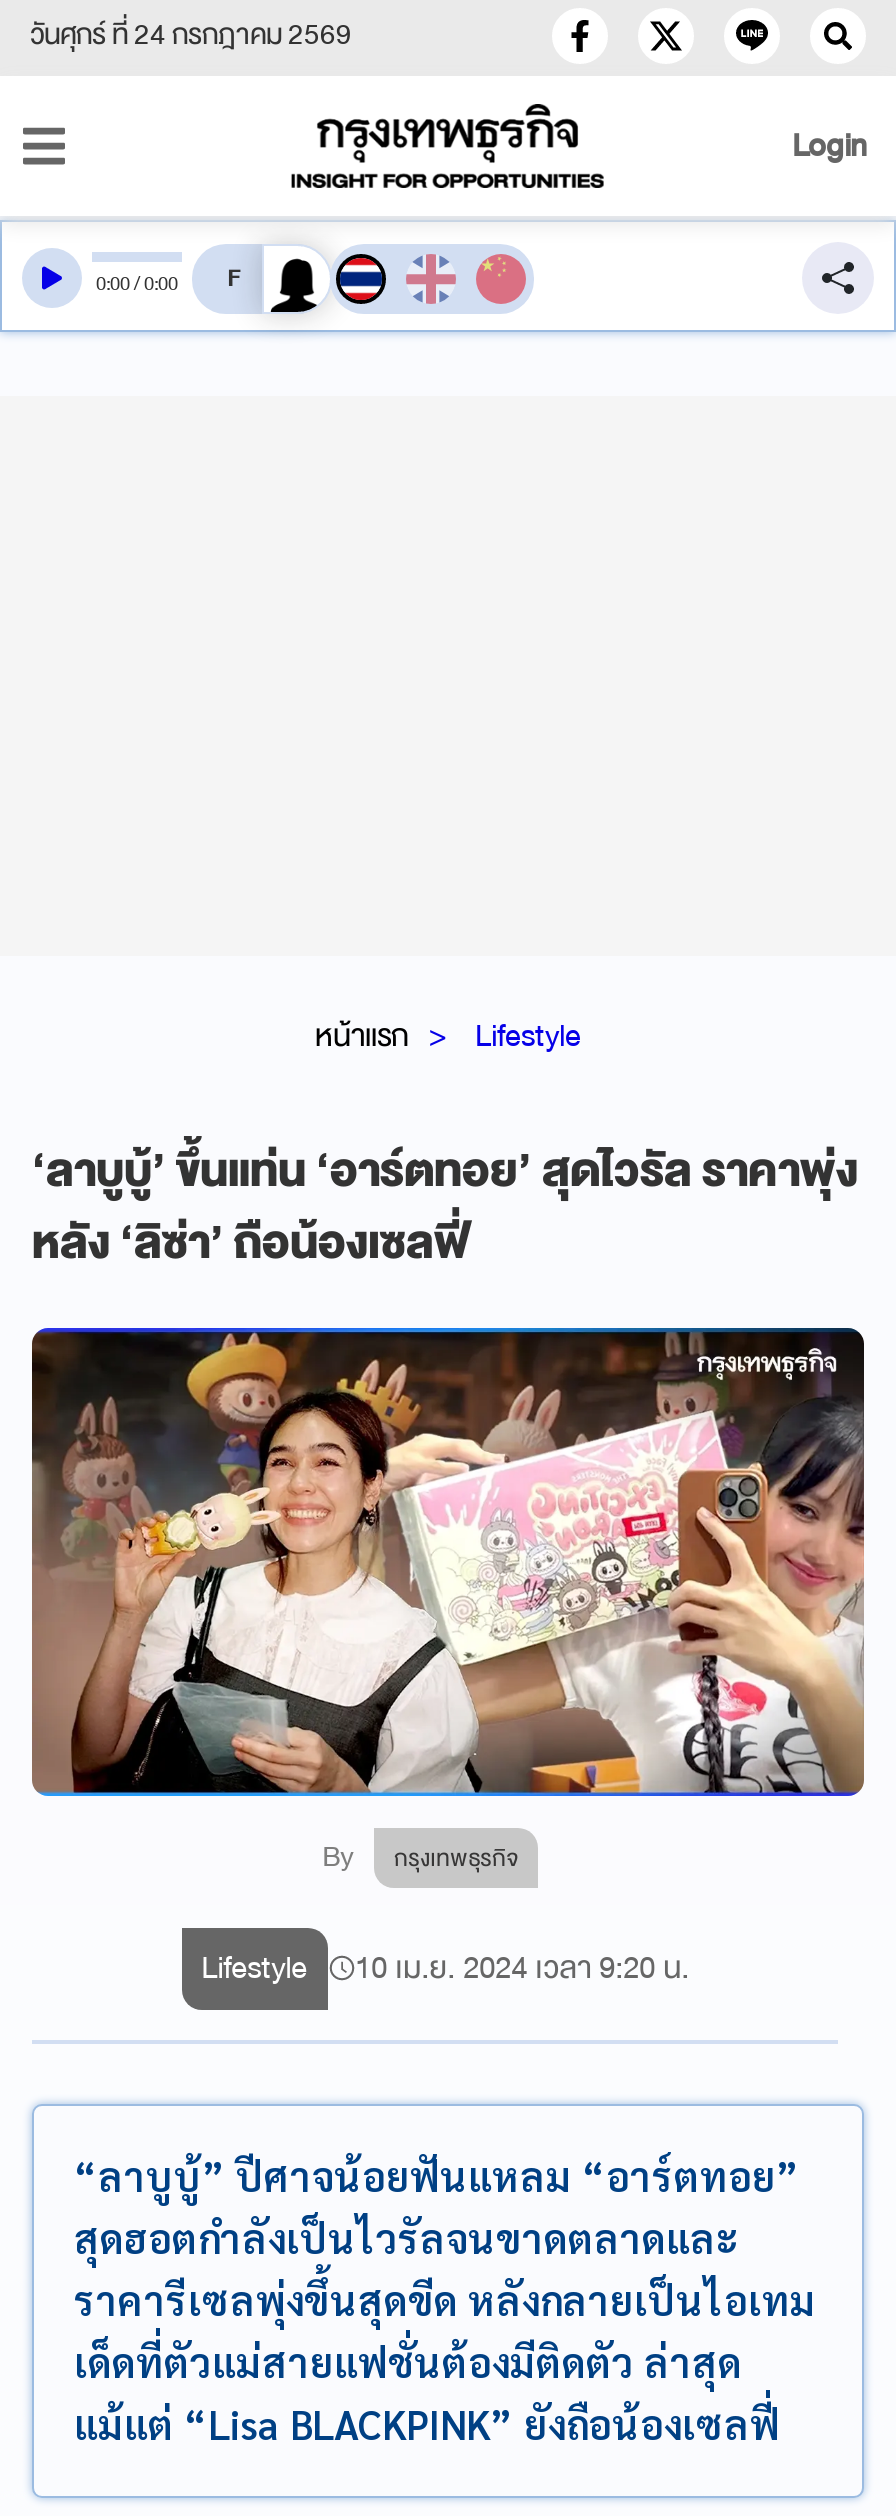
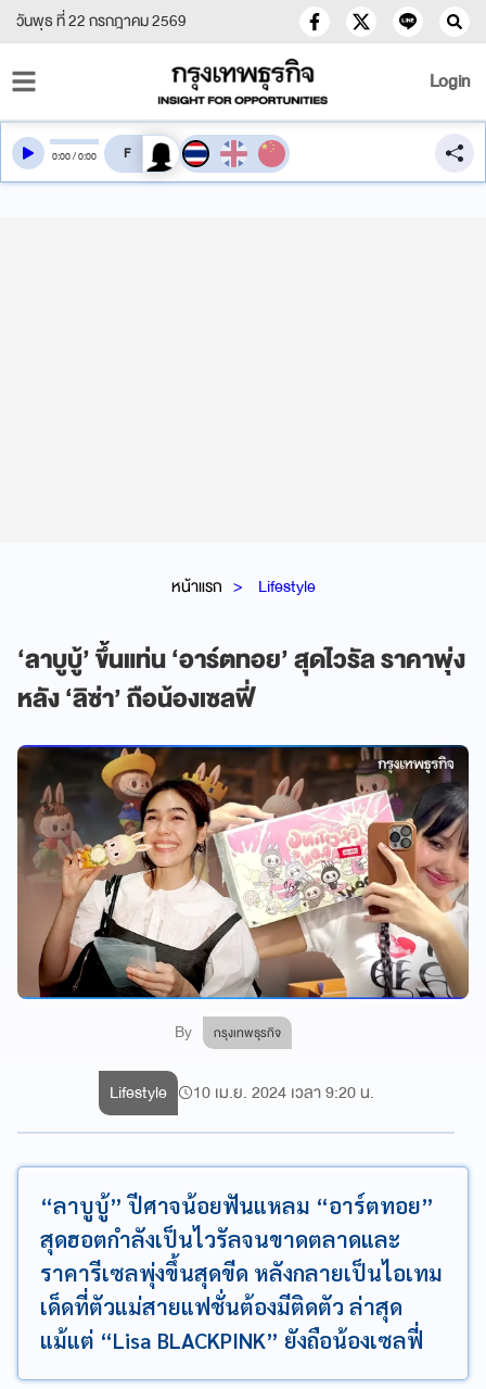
[30,10,352,60] วันศุกร์ ที่ 24 กรกฎาคม 2569 -> [16,8,187,35] วันพุธ ที่ 22 กรกฎาคม 2569

